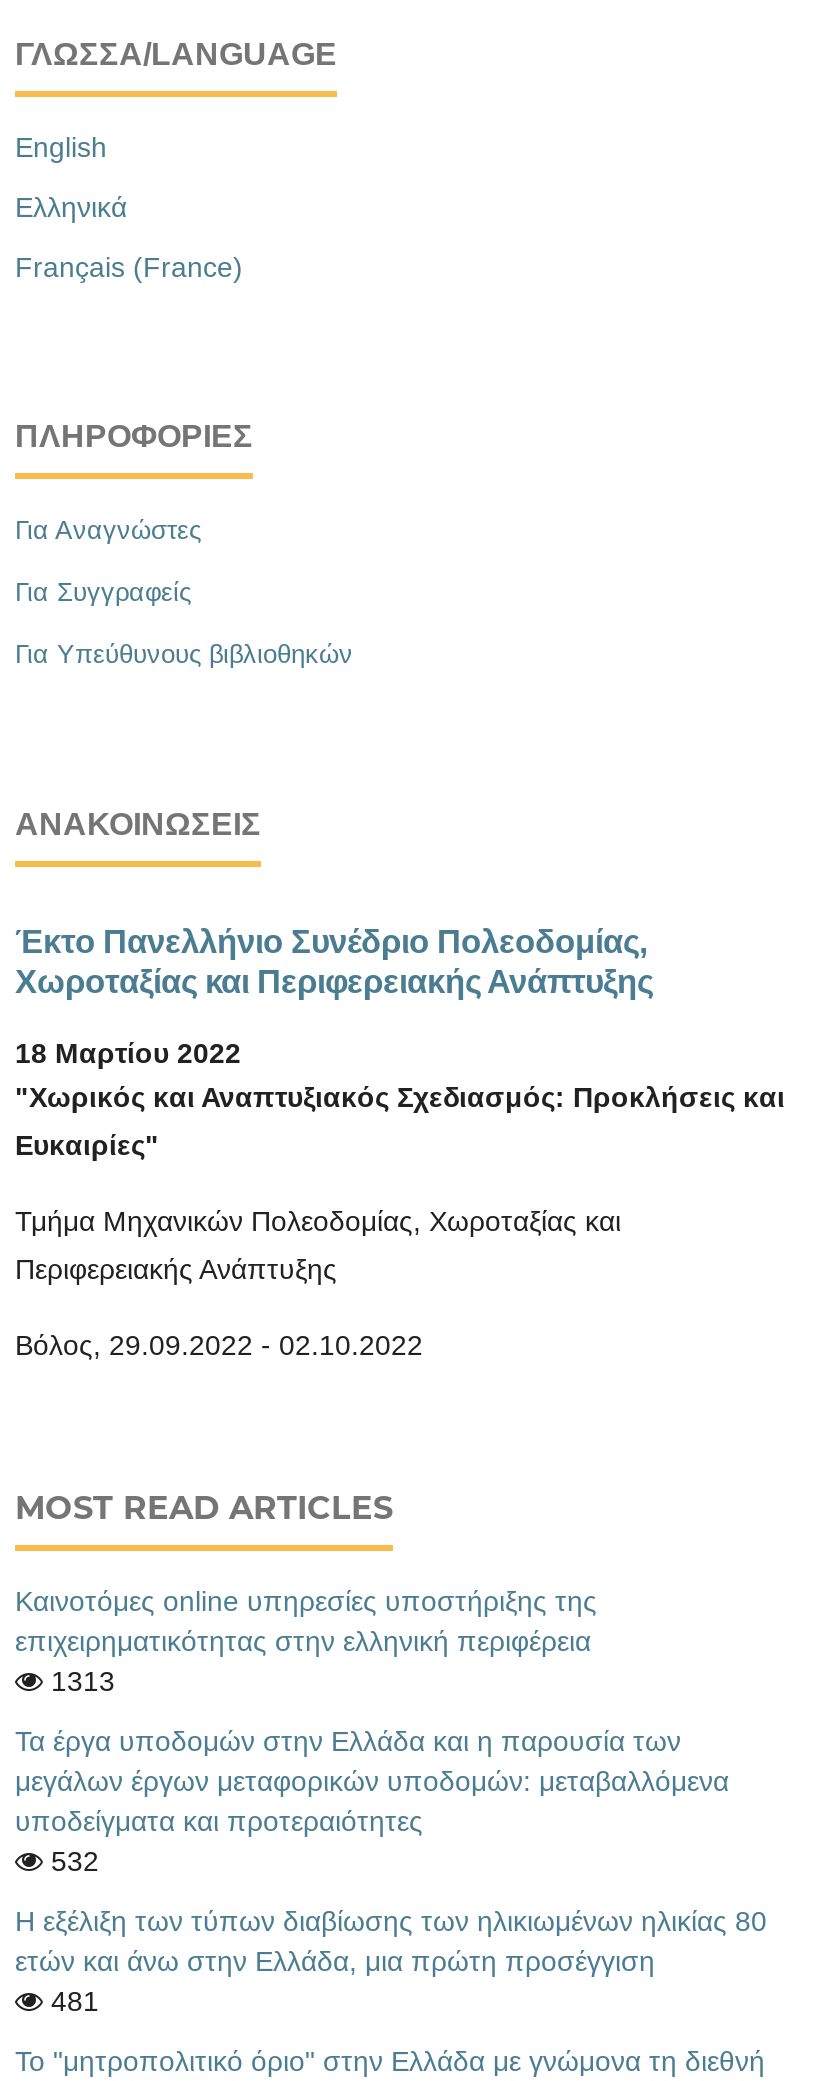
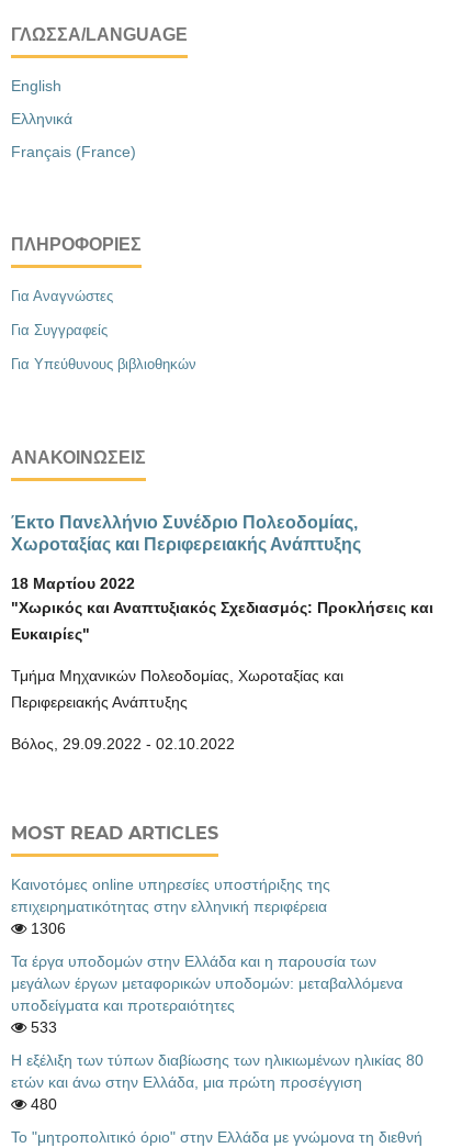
[43,1665,115,1697] 1313 -> [26,919,66,937] 1306
[43,1845,99,1877] 532 -> [26,1018,57,1036] 533
[43,1985,99,2017] 481 -> [26,1095,57,1113] 480

